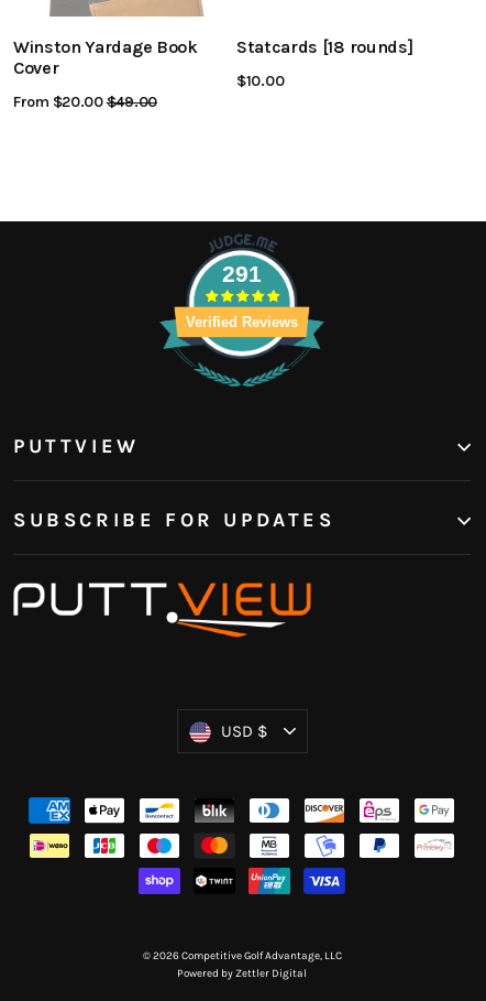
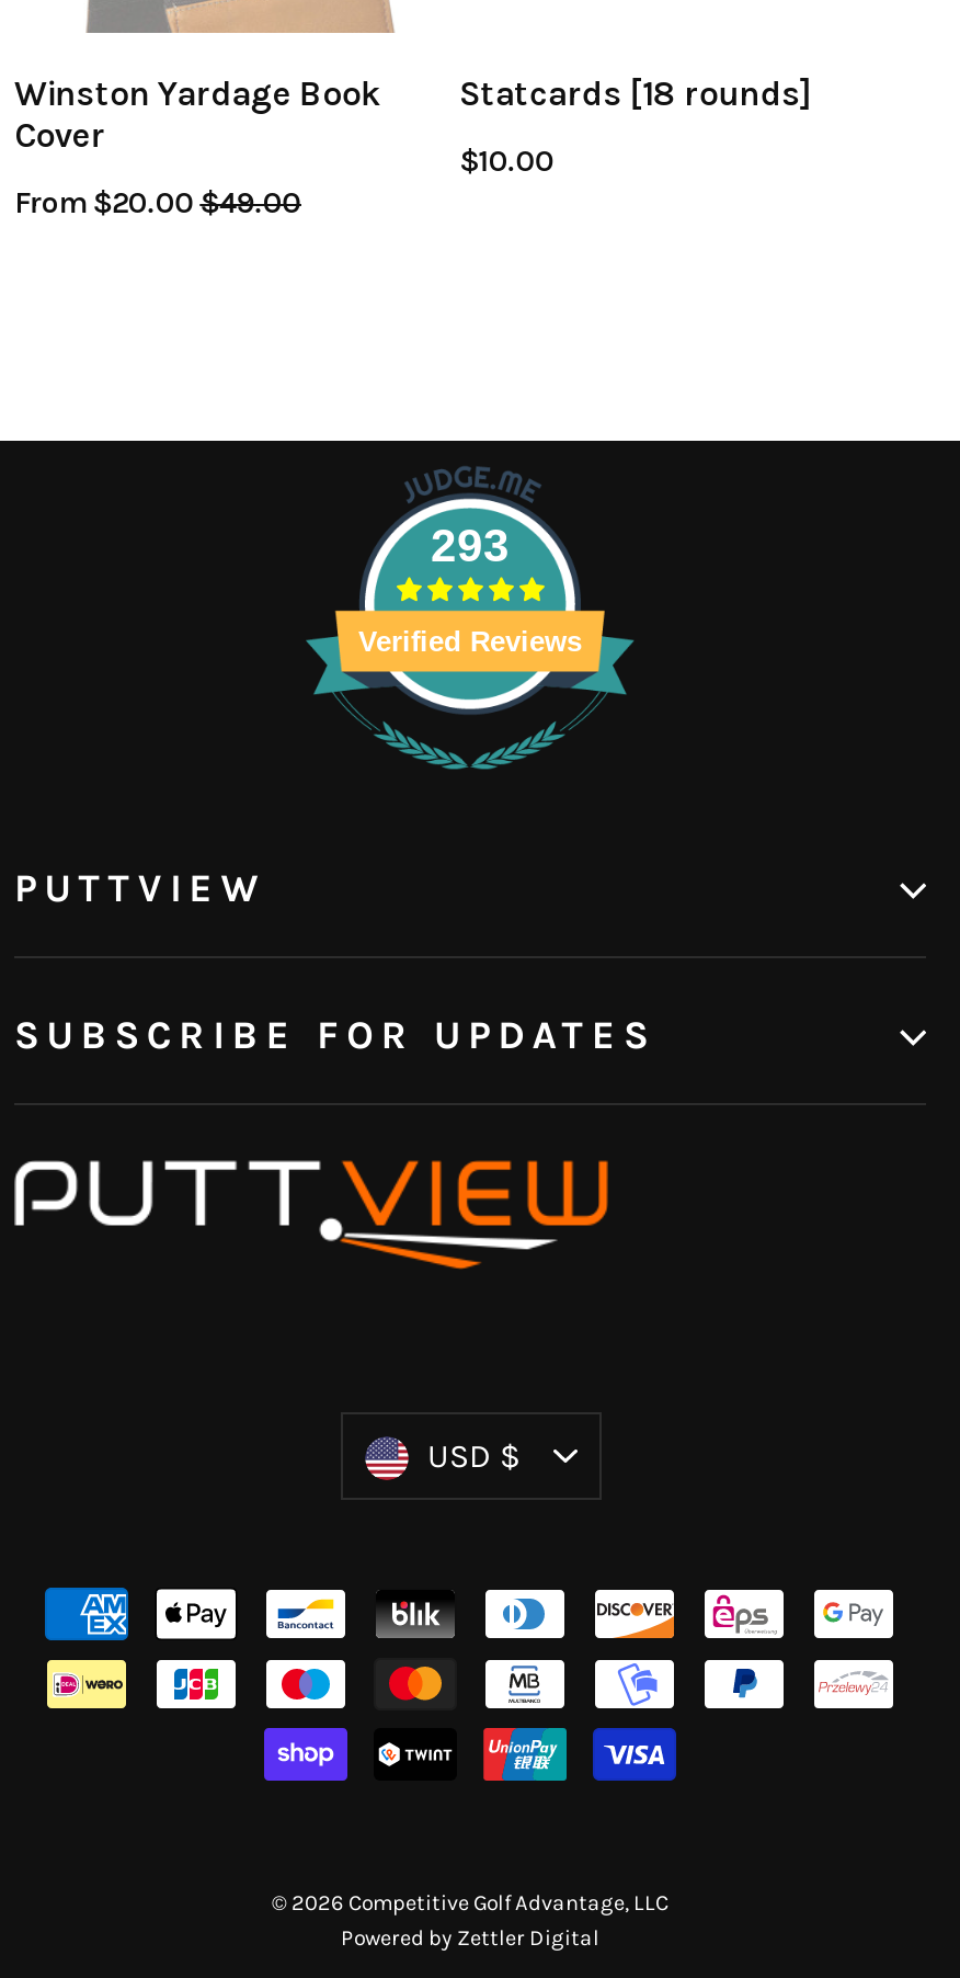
[222,261,262,286] 291 -> [431,519,510,569] 293

